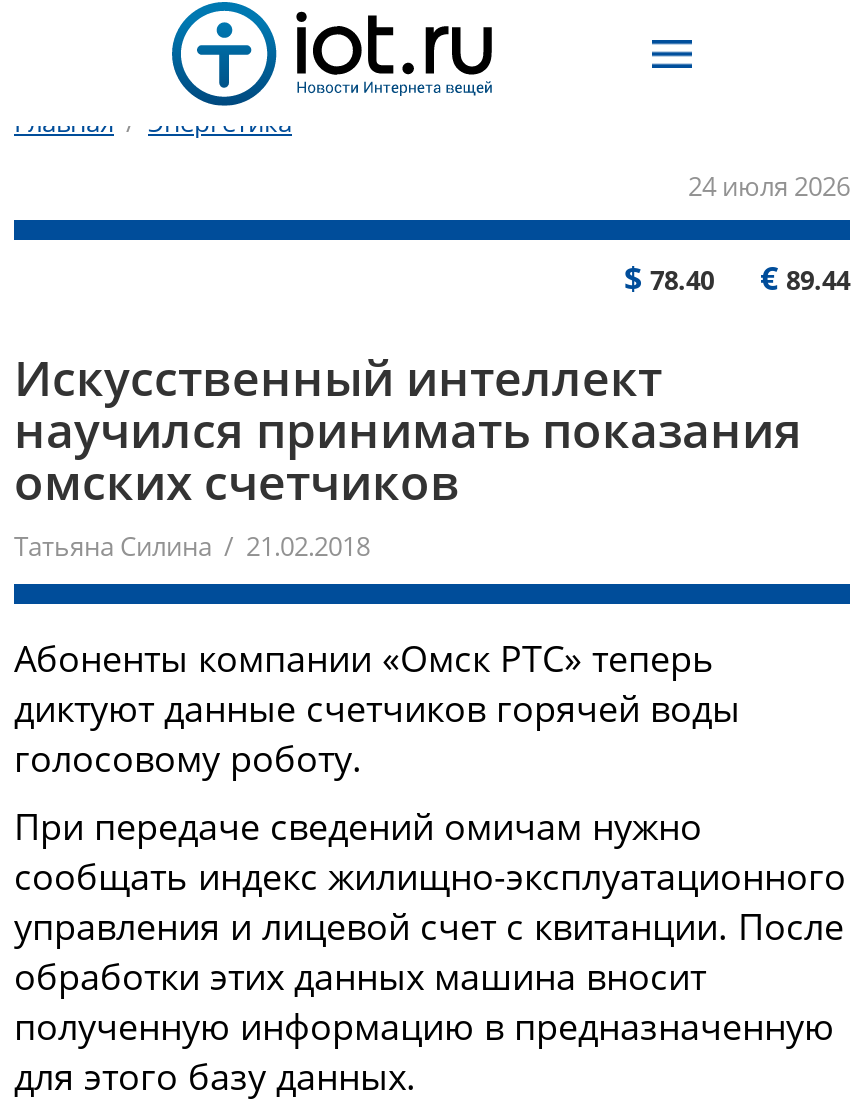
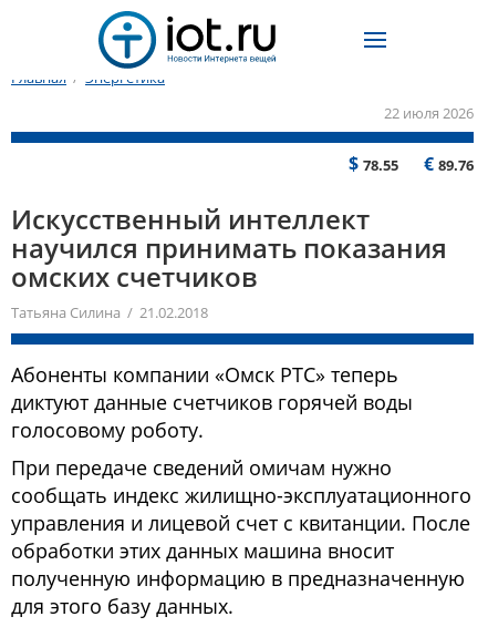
[688,168,850,204] 24 июля 2026 -> [384,103,474,123] 22 июля 2026
[624,256,714,300] $78.40 -> [349,152,398,176] $78.55
[760,256,850,300] €89.44 -> [424,152,474,176] €89.76

